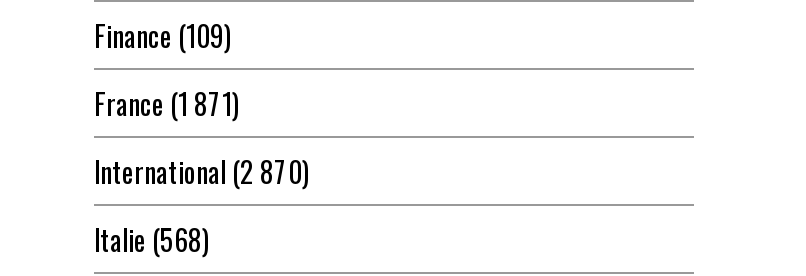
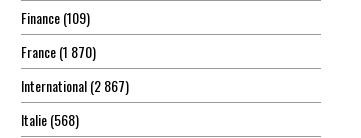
[94,82,240,124] France (1 871) -> [21,41,96,62] France (1 870)
[94,150,310,192] International (2 870) -> [21,75,129,96] International (2 867)

